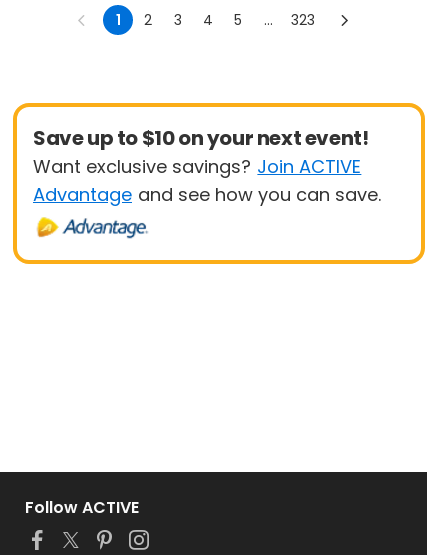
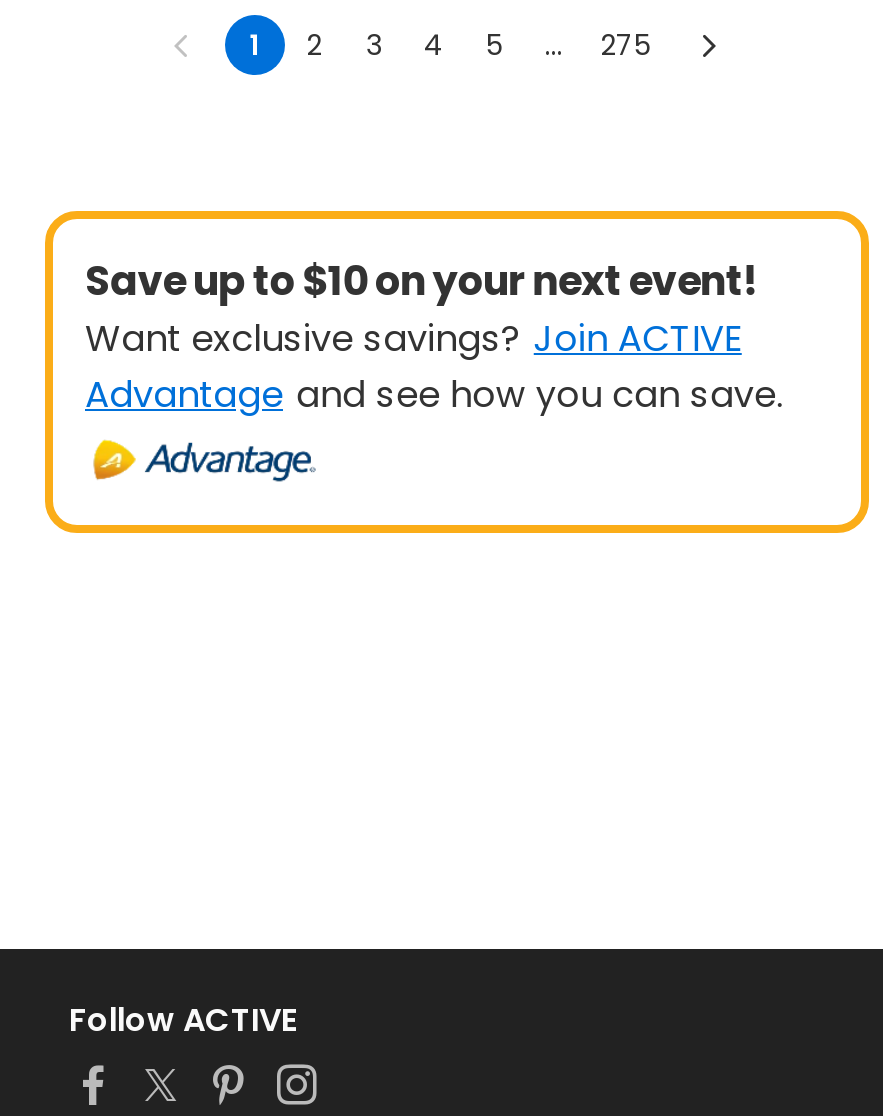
[291,10,315,30] 323 -> [600,25,650,65] 275

